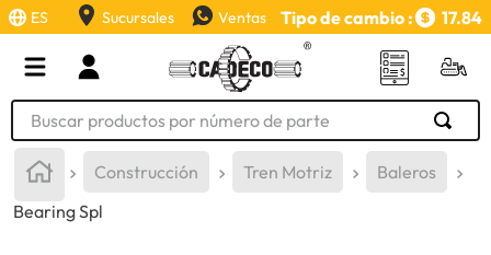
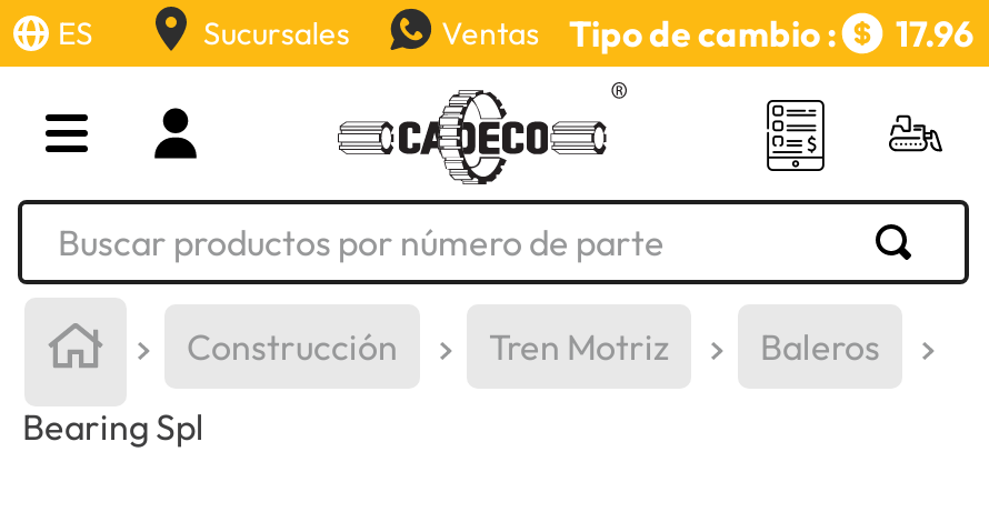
[218,6,482,28] Ventas Tipo de cambio : 17.84 -> [442,10,973,54] Ventas Tipo de cambio : 17.96

